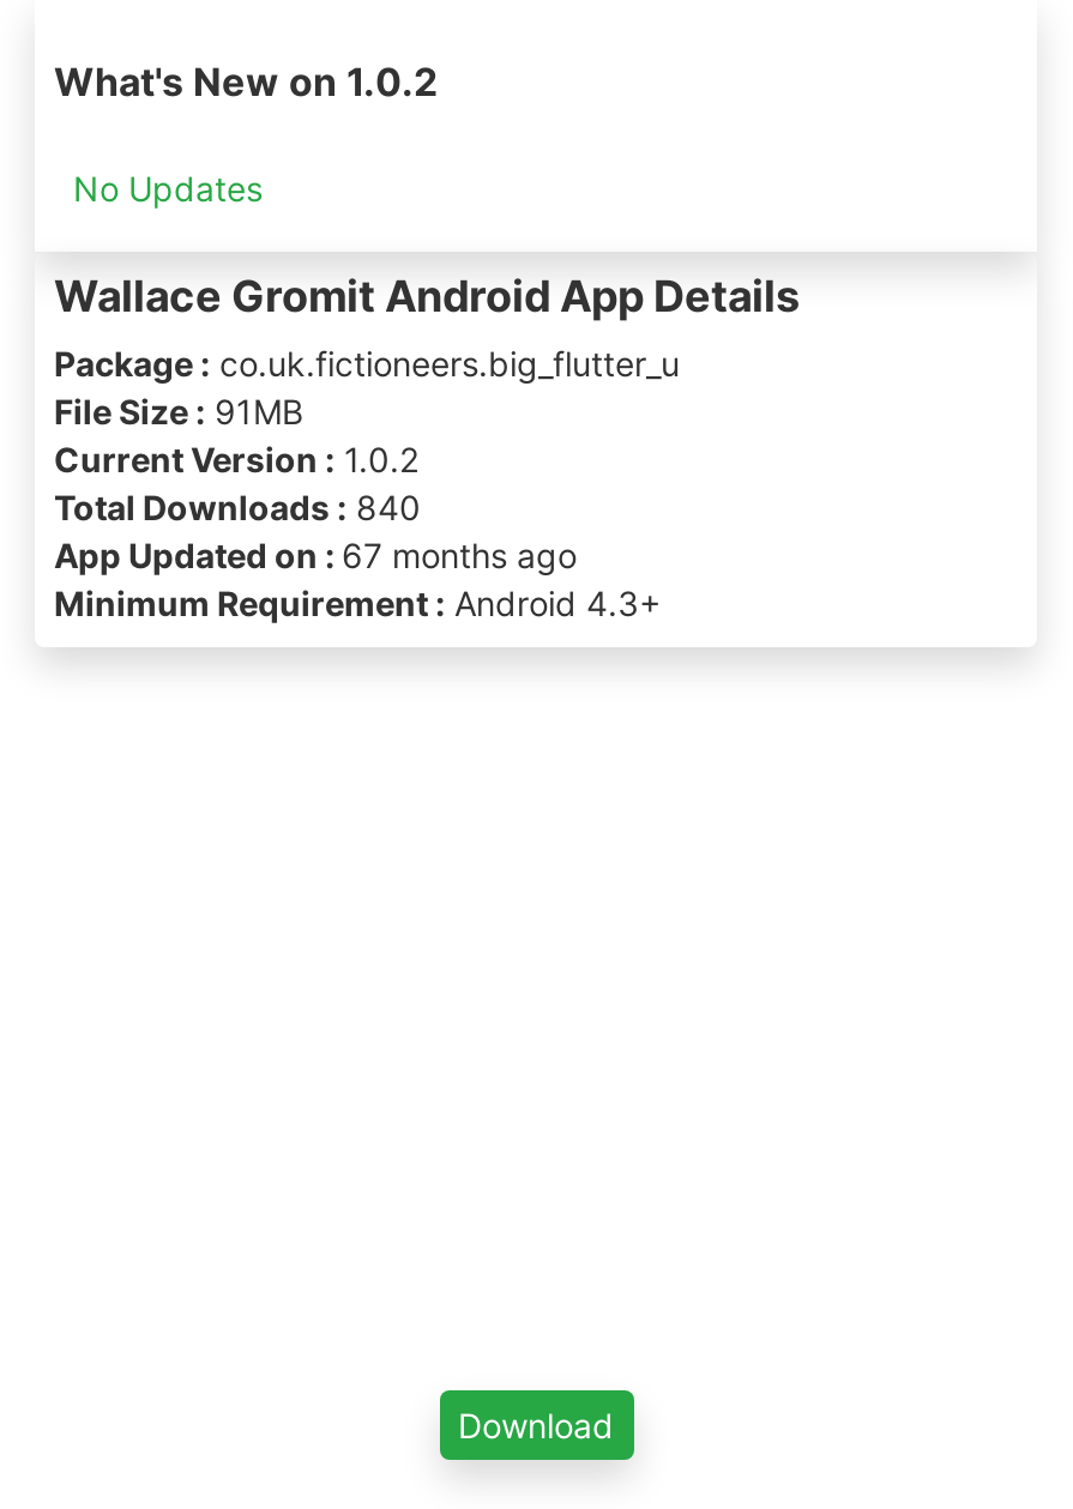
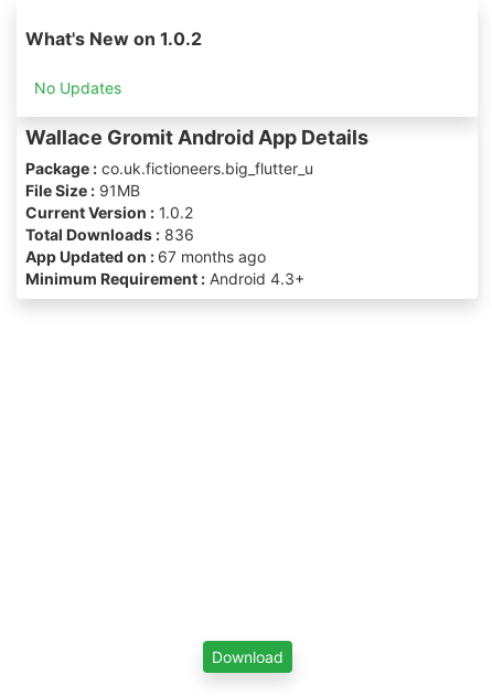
[54,487,421,527] Total Downloads : 840 -> [25,225,194,244] Total Downloads : 836

